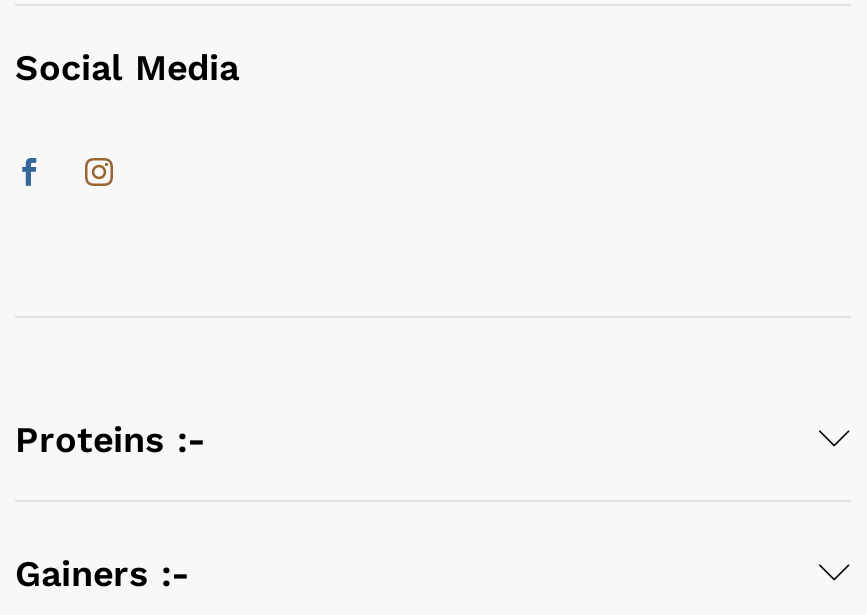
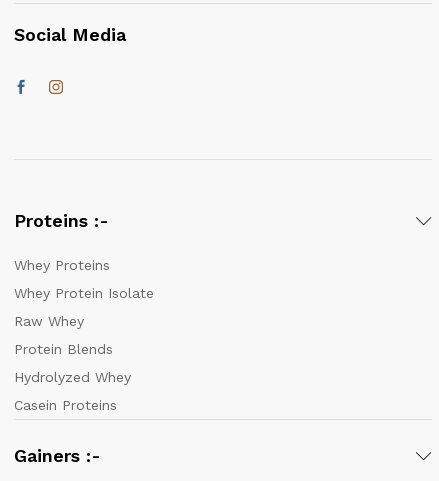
none -> [14,257,154,413] Whey Proteins | Whey Protein Isolate | Raw Whey | Protein Blends | Hydrolyzed Whey | Casein Proteins

